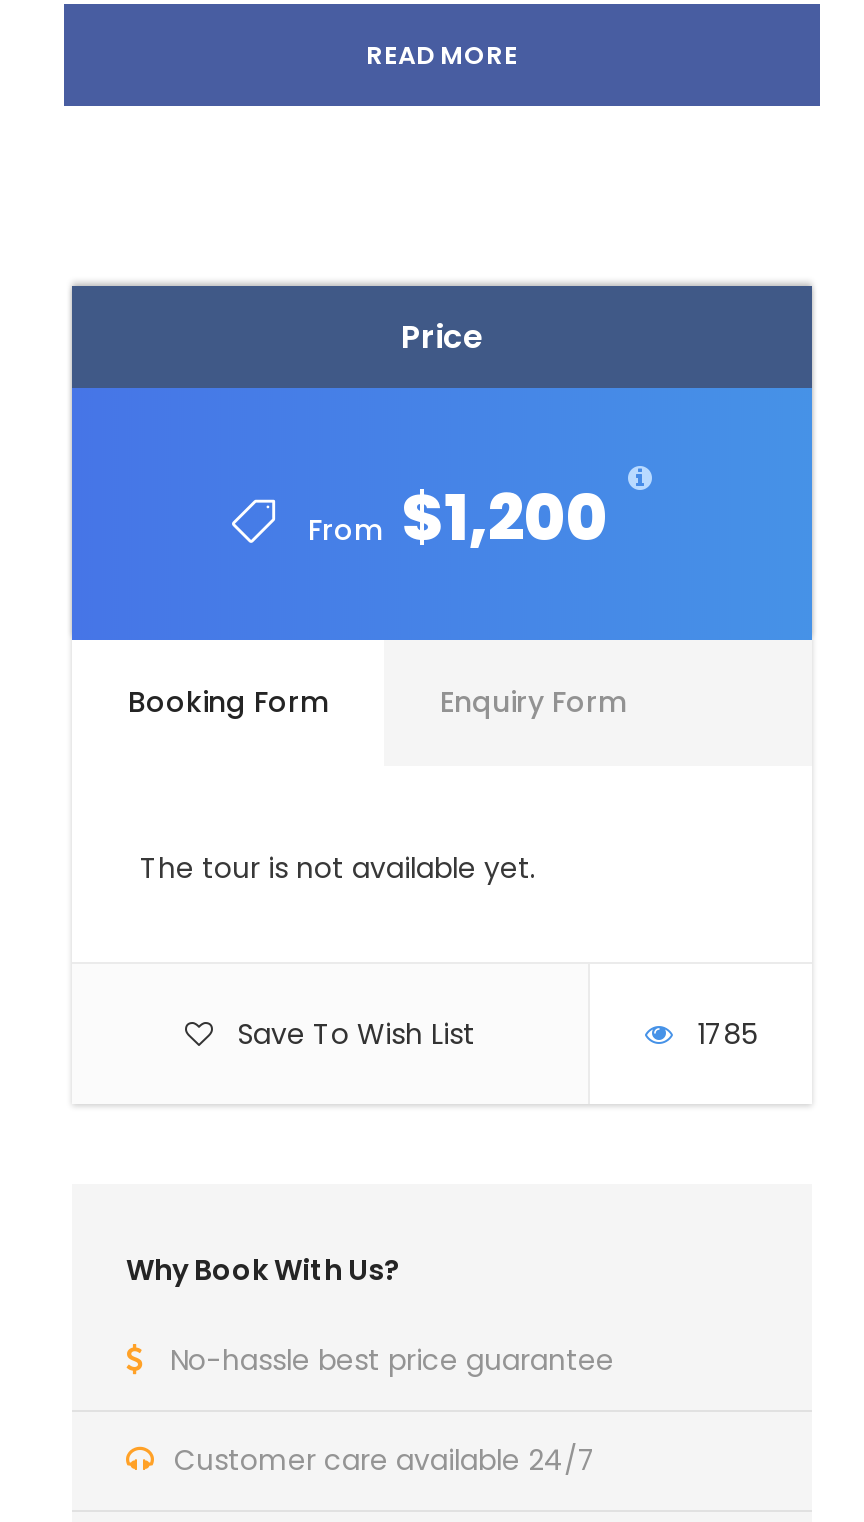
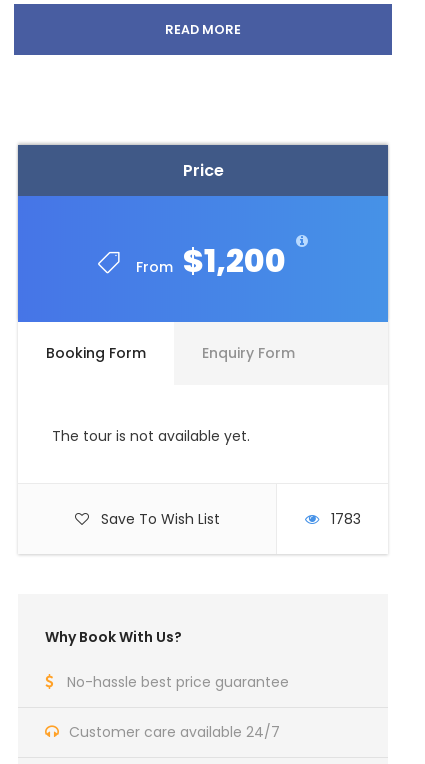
[697,1014,757,1054] 1785 -> [330,509,360,529] 1783

